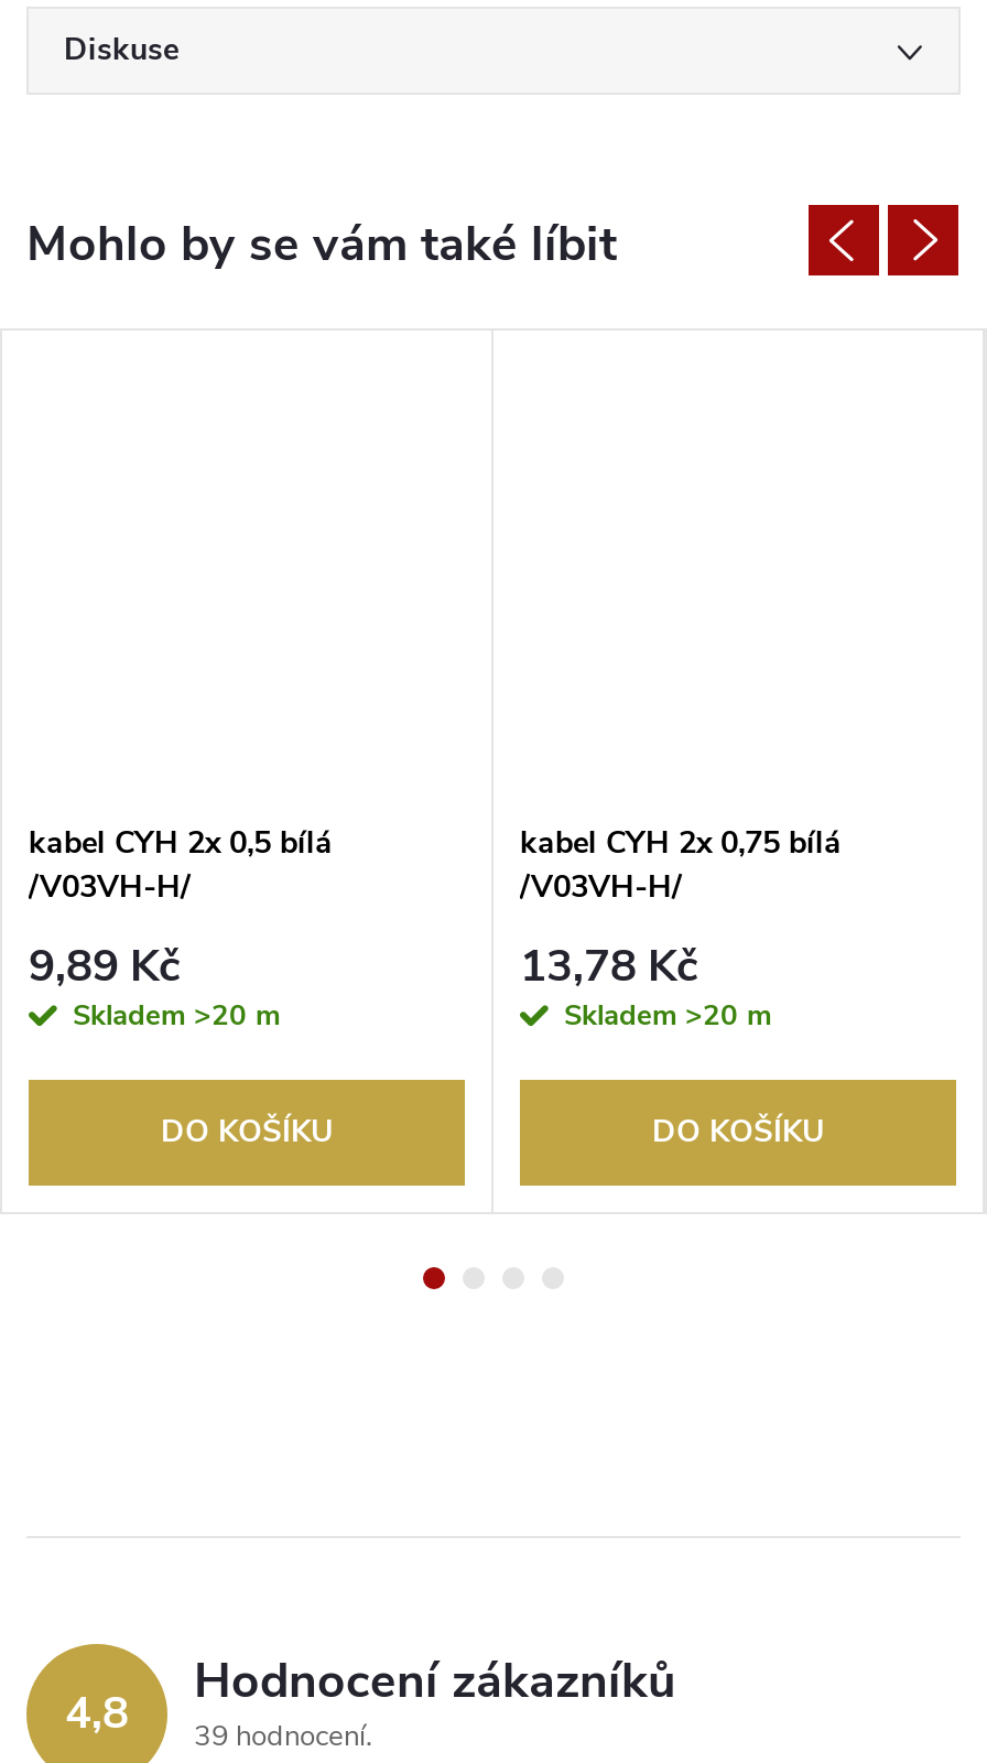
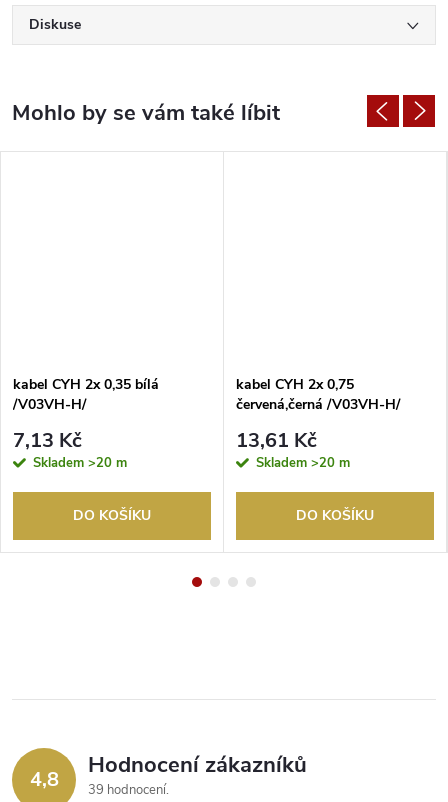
[29,822,333,863] kabel CYH 2x 0,5 bílá -> [13,375,159,394] kabel CYH 2x 0,35 bílá
[520,822,842,908] kabel CYH 2x 0,75 bílá | /V03VH-H/ -> [236,375,400,414] kabel CYH 2x 0,75 | červená,černá /V03VH-H/
[29,936,181,996] 9,89 Kč -> [13,427,82,454] 7,13 Kč
[520,936,698,996] 13,78 Kč -> [236,427,317,454] 13,61 Kč

